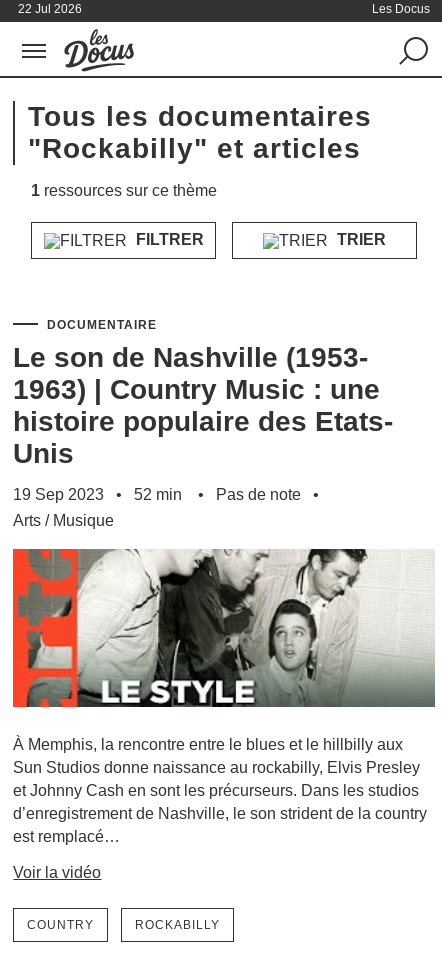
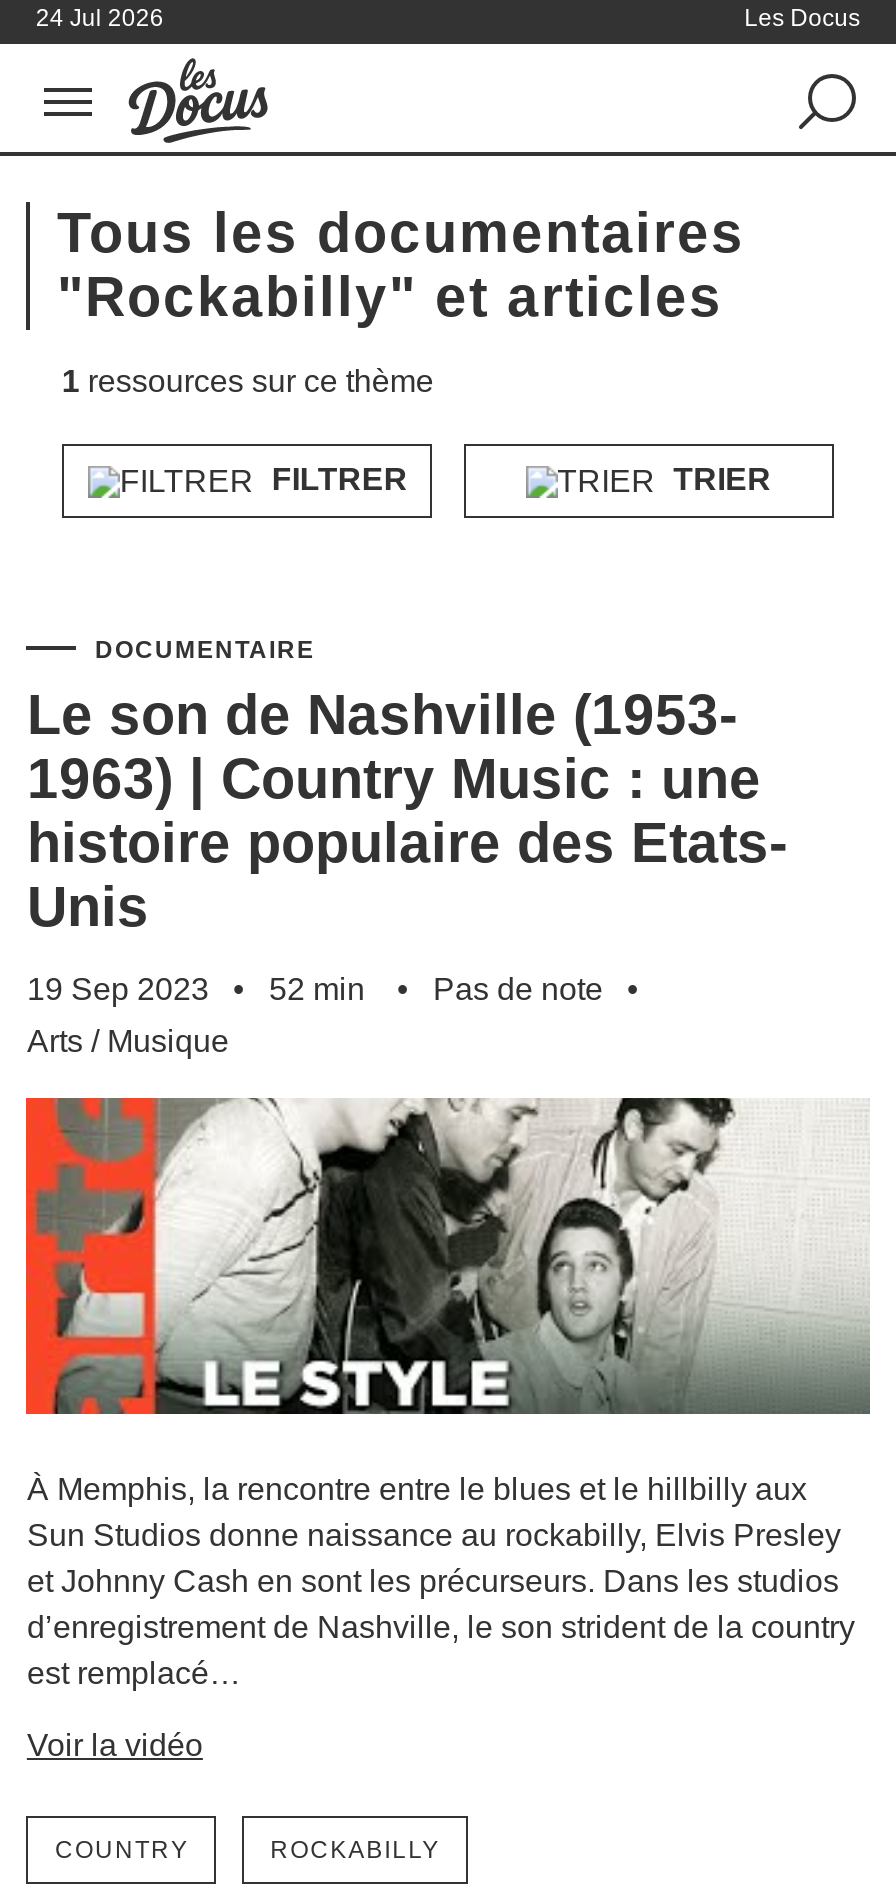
[18,2,82,16] 22 Jul 2026 -> [36,4,164,32] 24 Jul 2026

